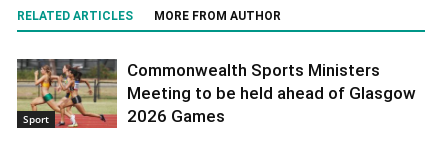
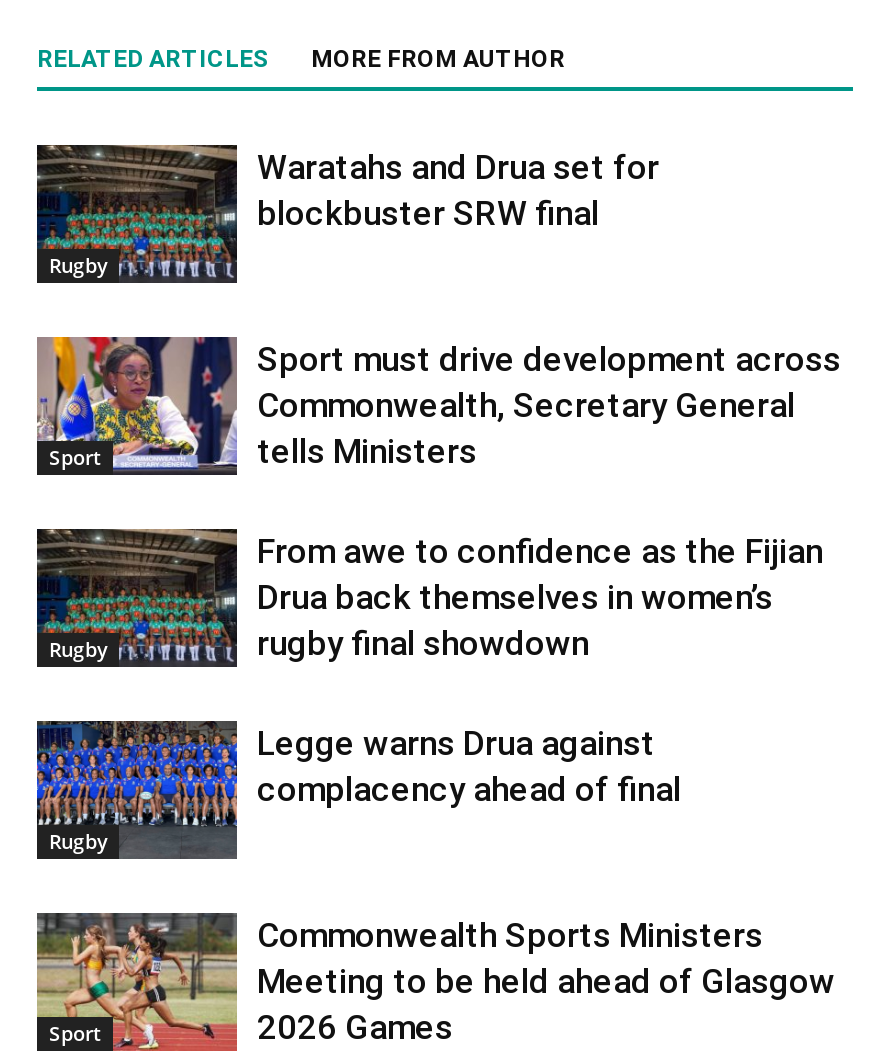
none -> [35,143,239,285] [image] | Rugby
none -> [35,335,229,477] [image] | Sport
none -> [35,527,229,669] [image] | Rugby
none -> [35,719,239,861] [image] | Rugby
none -> [257,148,659,234] Waratahs and Drua set for | blockbuster SRW final
none -> [257,340,841,472] Sport must drive development across | Commonwealth, Secretary General | tells Ministers
none -> [257,532,823,664] From awe to confidence as the Fijian | Drua back themselves in women’s | rugby final showdown
none -> [257,724,681,810] Legge warns Drua against | complacency ahead of final

